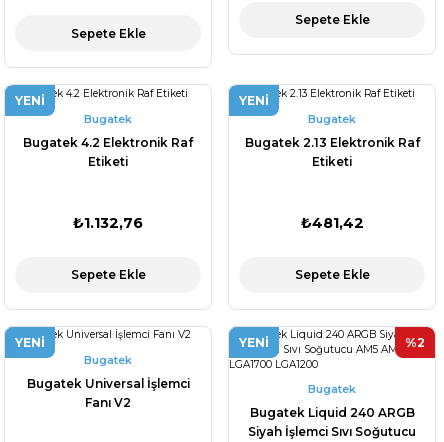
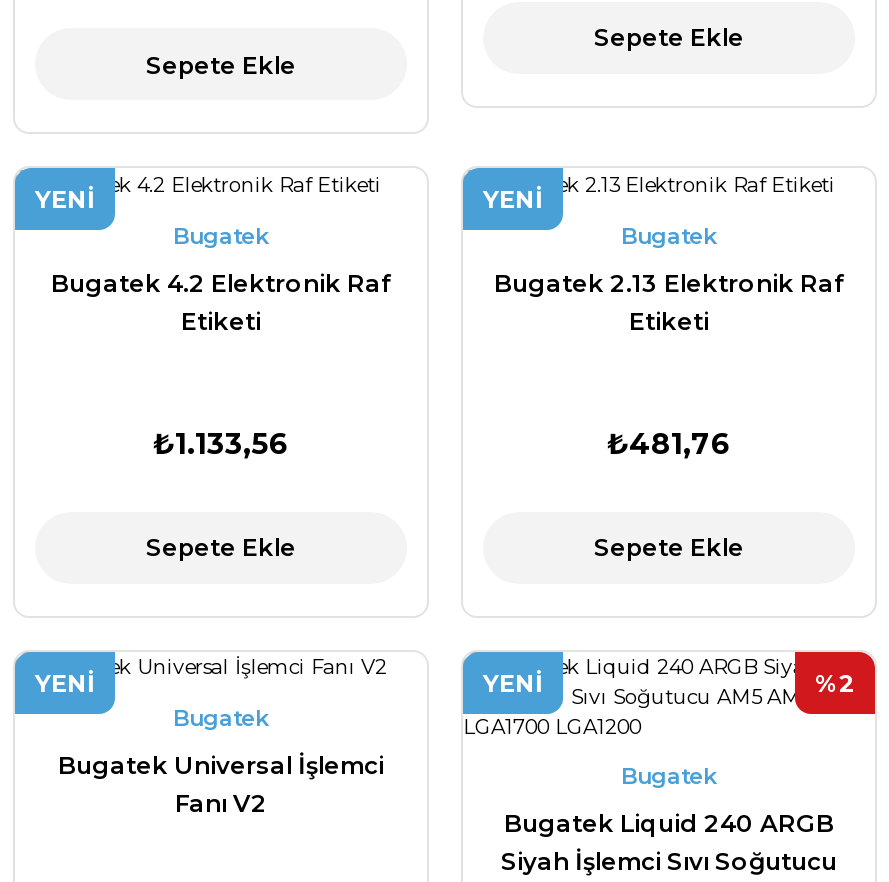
[73,214,143,232] ₺1.132,76 -> [153,426,289,462] ₺1.133,56
[300,214,363,232] ₺481,42 -> [607,426,731,462] ₺481,76

